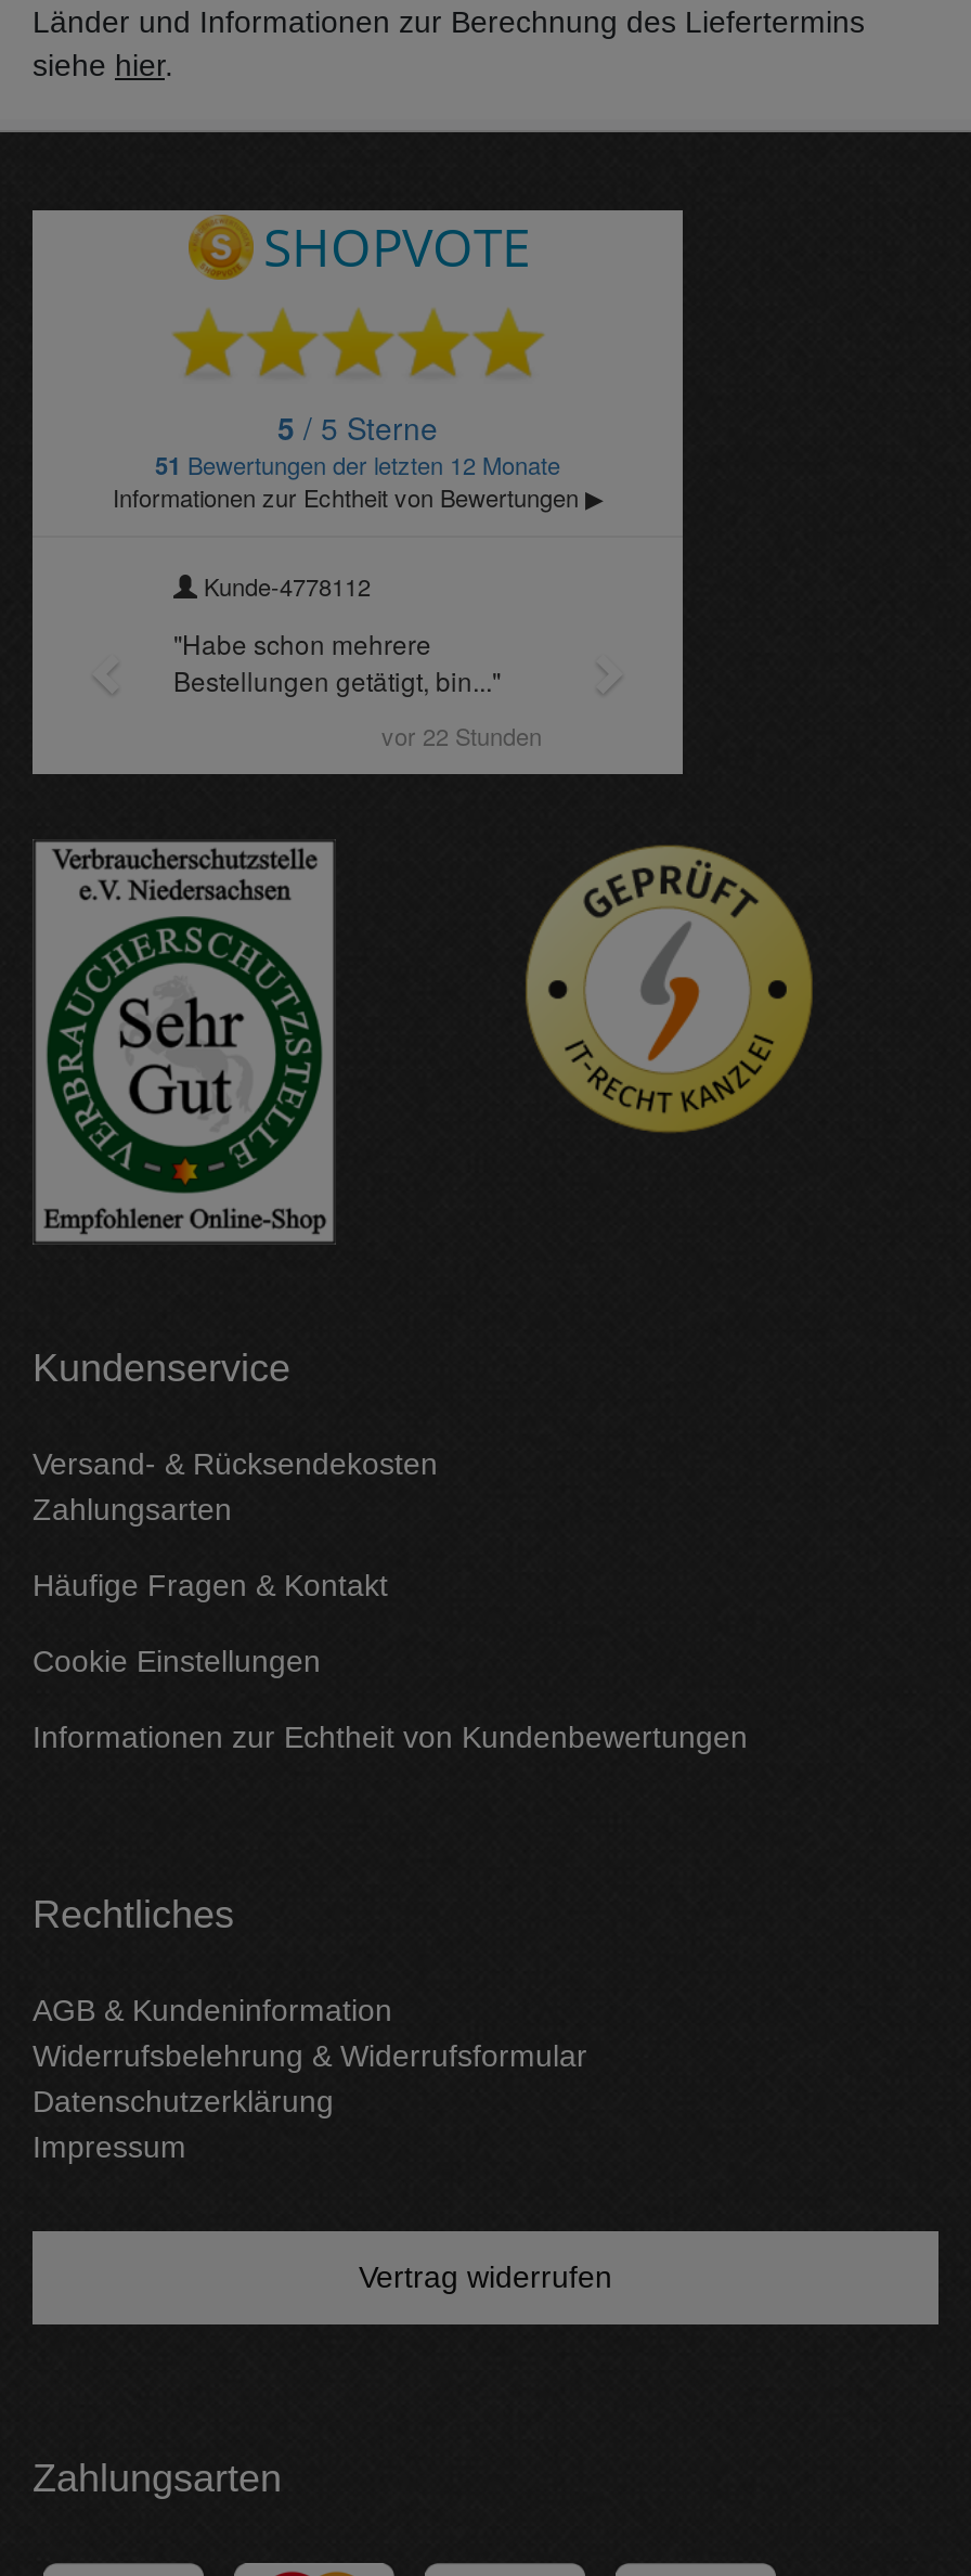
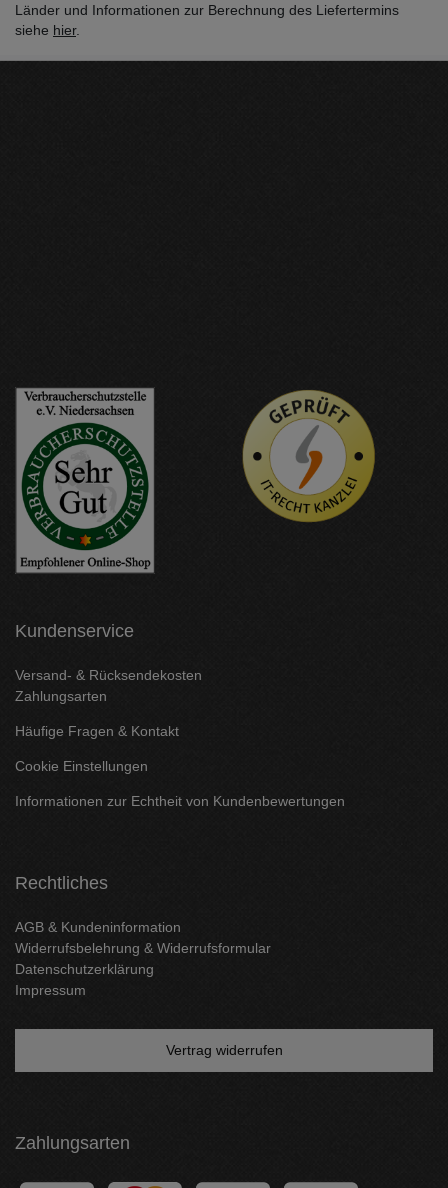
[30,208,685,776] [image] -> none

